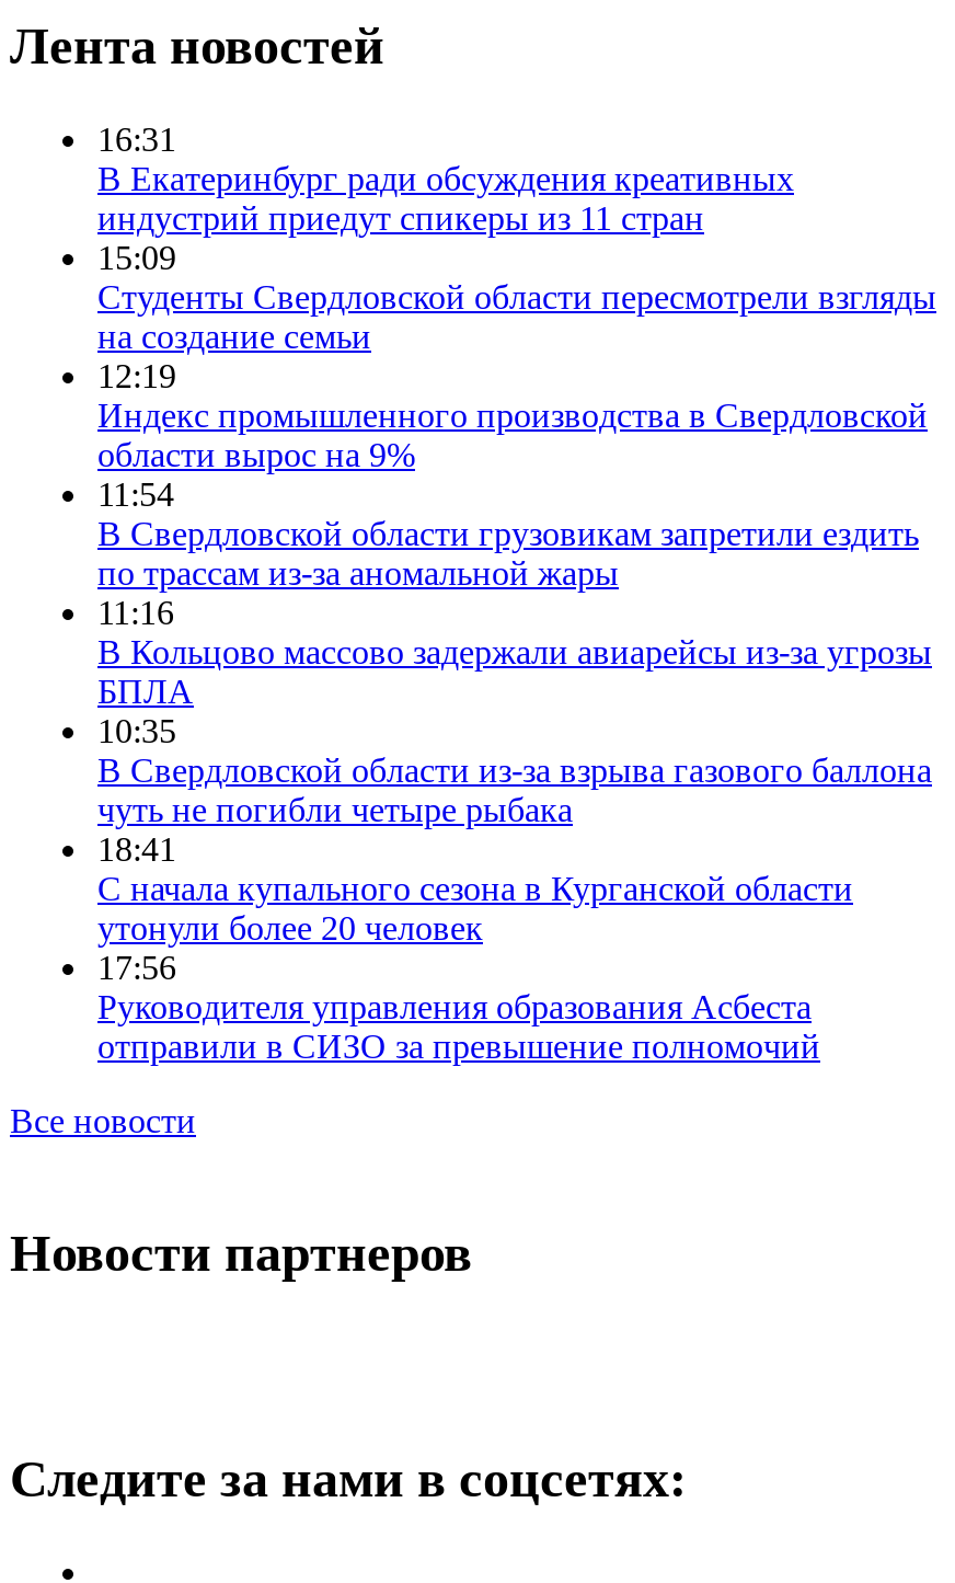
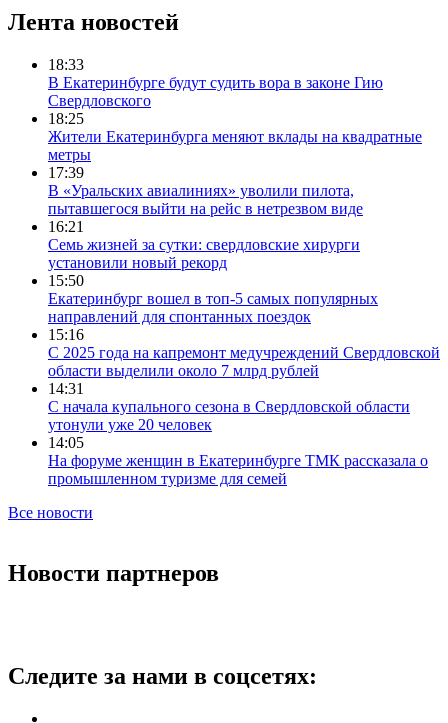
[97,121,936,1065] 16:31 | В Екатеринбург ради обсуждения креативных | индустрий приедут спикеры из 11 стран | 15:09 | Студенты Свердловской области пересмотрели взгляды | на создание семьи | 12:19 | Индекс промышленного производства в Свердловской | области вырос на 9% | 11:54 | В Свердловской области грузовикам запретили ездить | по трассам из-за аномальной жары | 11:16 | В Кольцово массово задержали авиарейсы из-за угрозы | БПЛА | 10:35 | В Свердловской области из-за взрыва газового баллона | чуть не погибли четыре рыбака | 18:41 | С начала купального сезона в Курганской области | утонули более 20 человек | 17:56 | Руководителя управления образования Асбеста | отправили в СИЗО за превышение полномочий -> [48,56,440,487] 18:33 | В Екатеринбурге будут судить вора в законе Гию | Свердловского | 18:25 | Жители Екатеринбурга меняют вклады на квадратные | метры | 17:39 | В «Уральских авиалиниях» уволили пилота, | пытавшегося выйти на рейс в нетрезвом виде | 16:21 | Семь жизней за сутки: свердловские хирурги | установили новый рекорд | 15:50 | Екатеринбург вошел в топ-5 самых популярных | направлений для спонтанных поездок | 15:16 | С 2025 года на капремонт медучреждений Свердловской | области выделили около 7 млрд рублей | 14:31 | С начала купального сезона в Свердловской области | утонули уже 20 человек | 14:05 | На форуме женщин в Екатеринбурге ТМК рассказала о | промышленном туризме для семей

